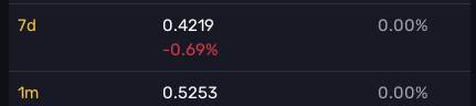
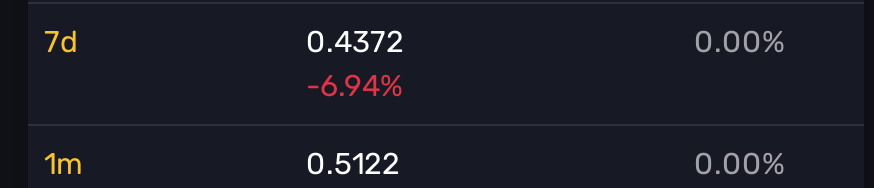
[162,16,214,36] 0.4219 -> [306,25,404,61] 0.4372
[162,40,218,60] -0.69% -> [306,69,402,105] -6.94%
[162,83,218,103] 0.5253 -> [306,147,400,183] 0.5122

